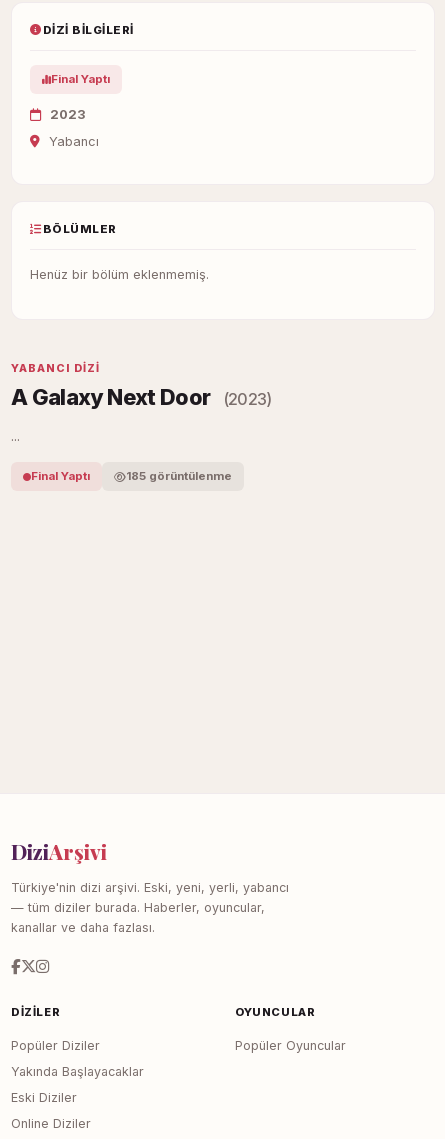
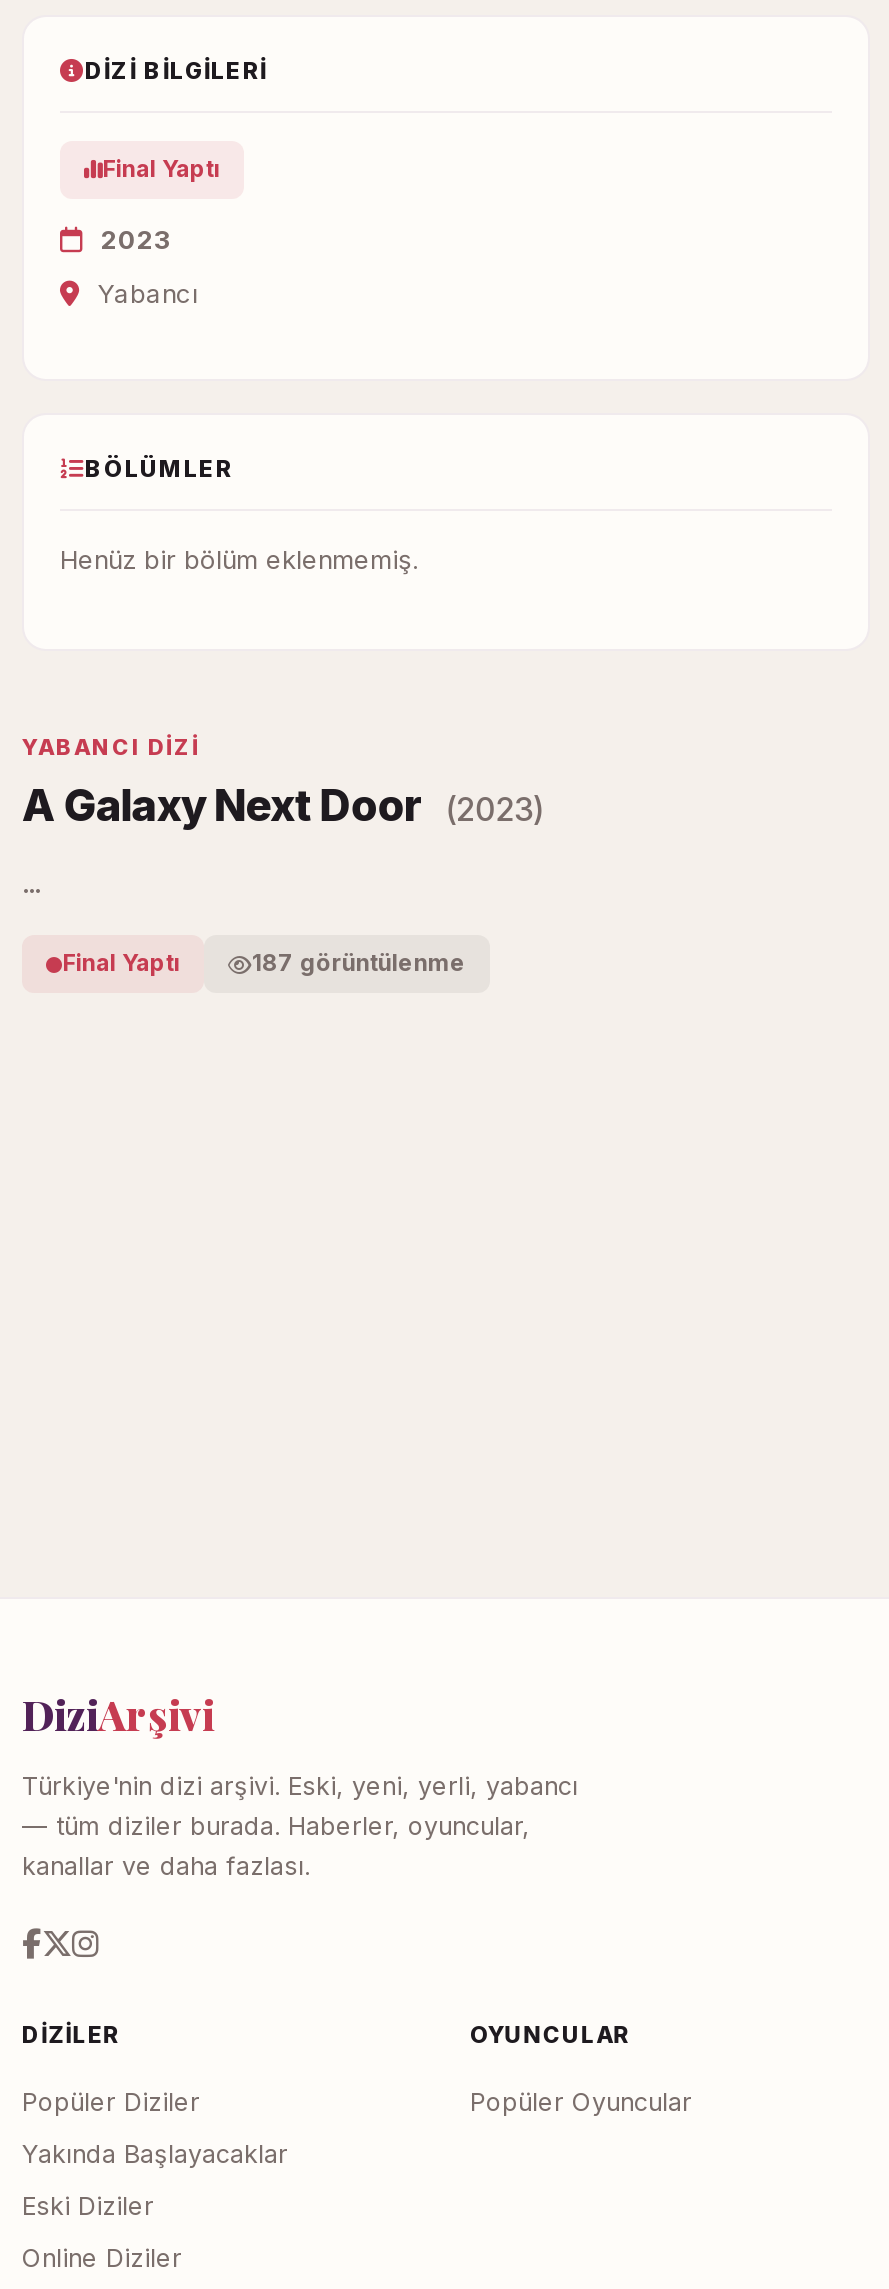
[126,469,232,483] 185 görüntülenme -> [252,950,466,978] 187 görüntülenme

